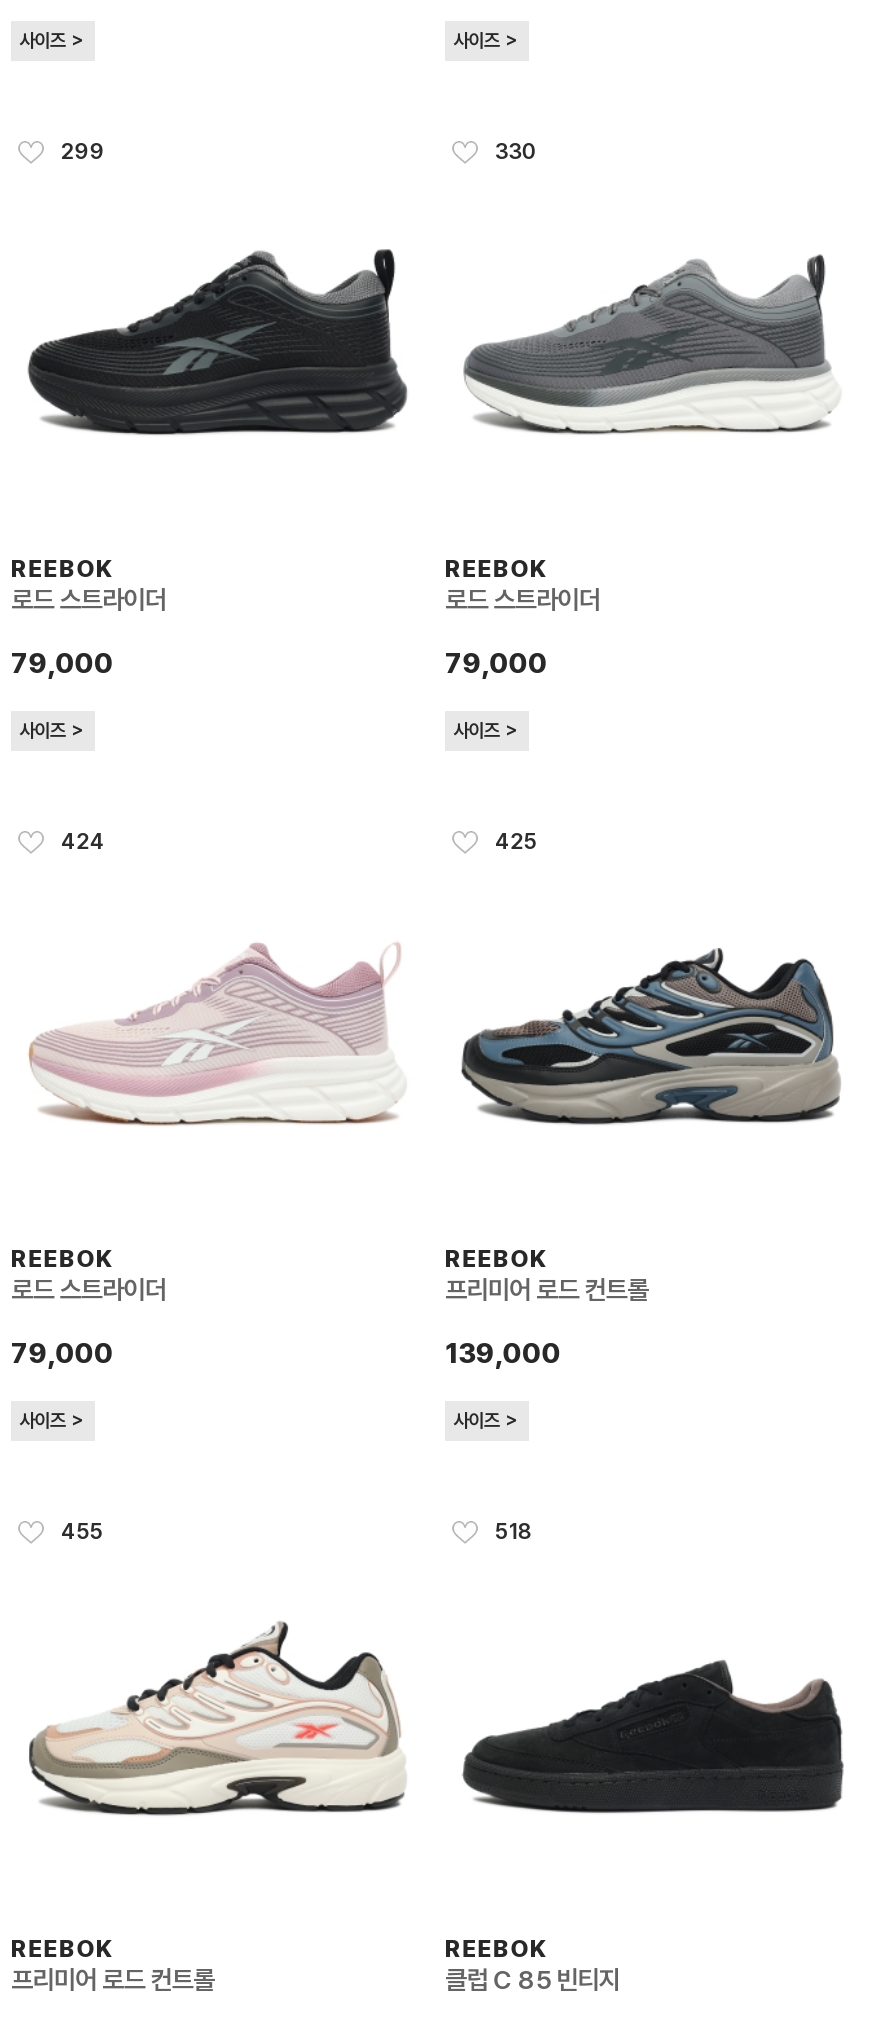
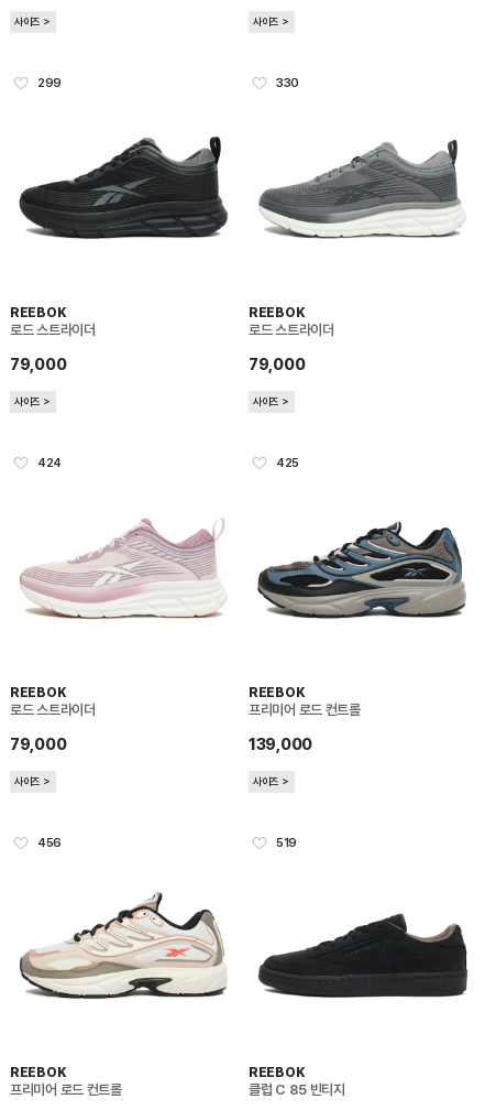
[61,1520,103,1546] 455 -> [37,836,62,851] 456
[495,1520,531,1546] 518 -> [276,836,297,851] 519

